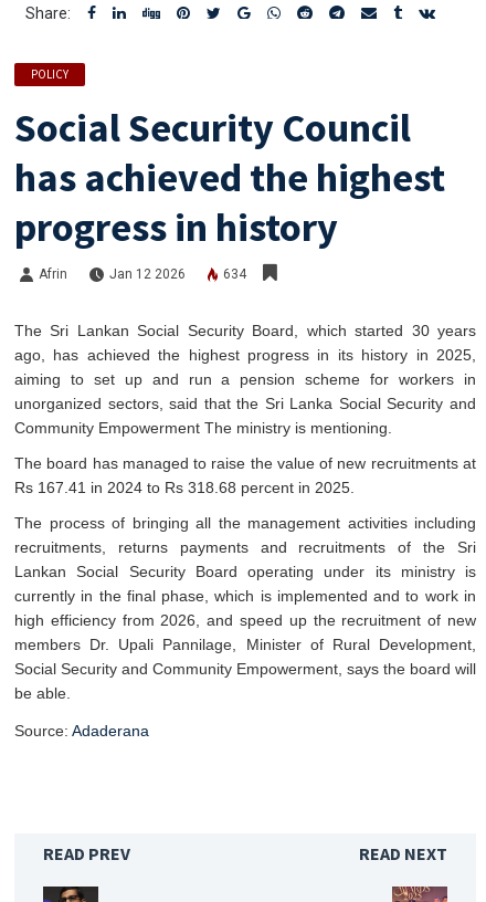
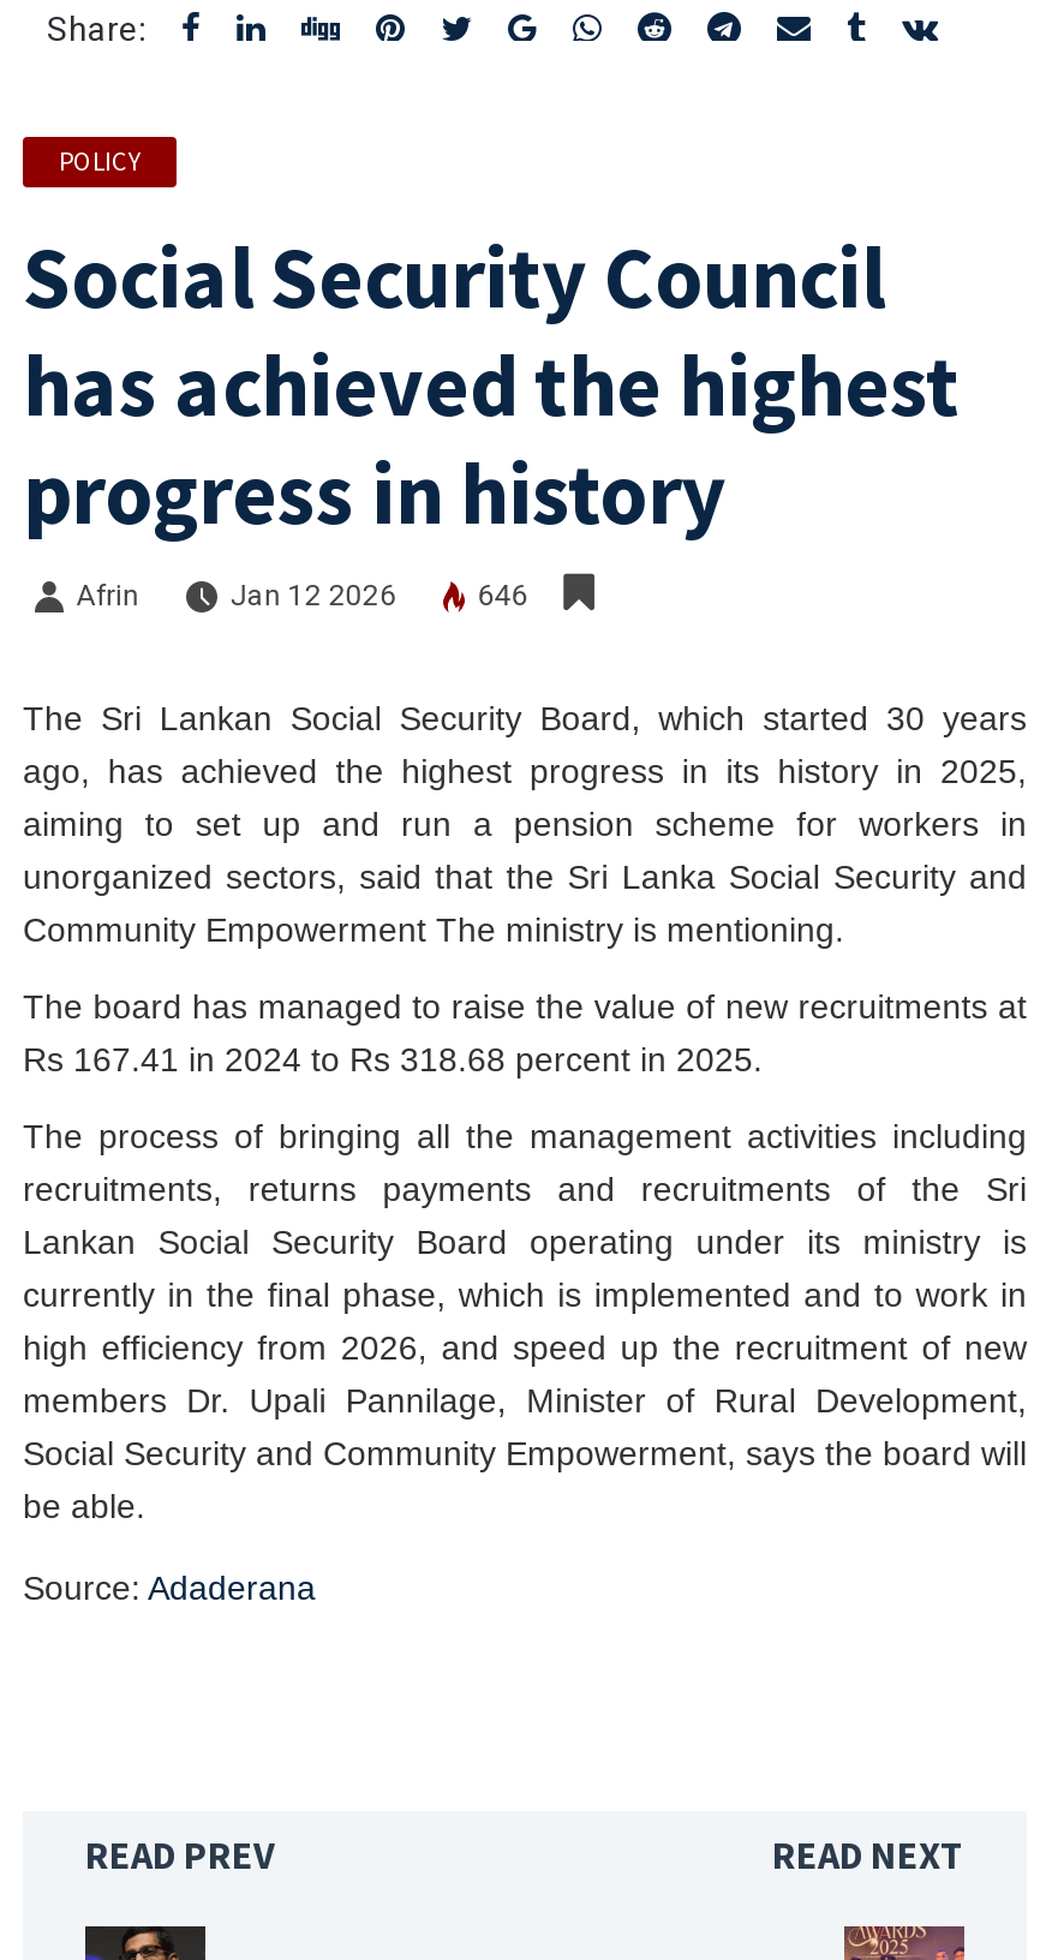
[223,267,246,282] 634 -> [477,579,527,613] 646

